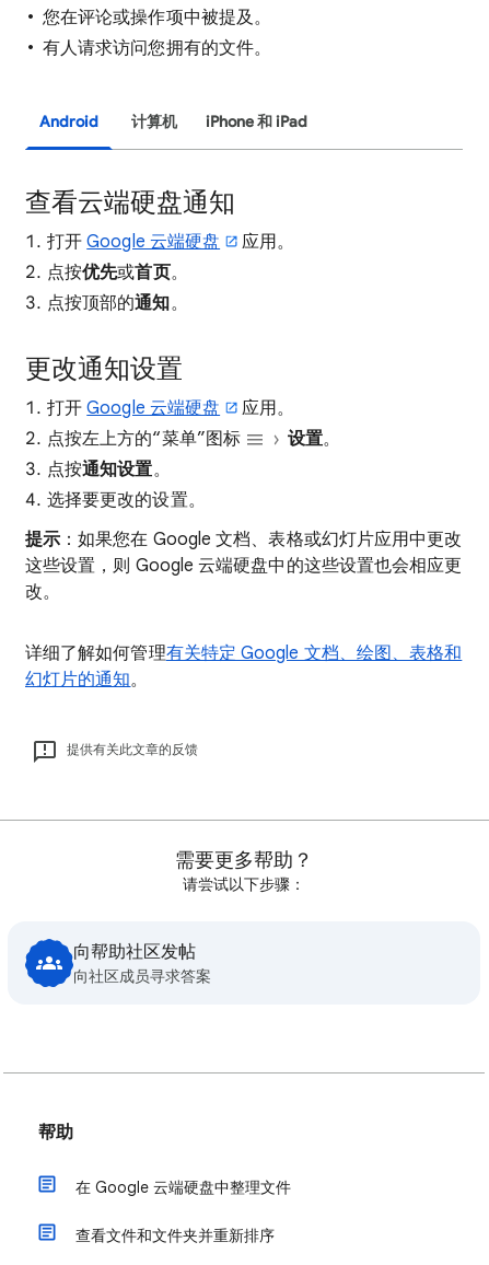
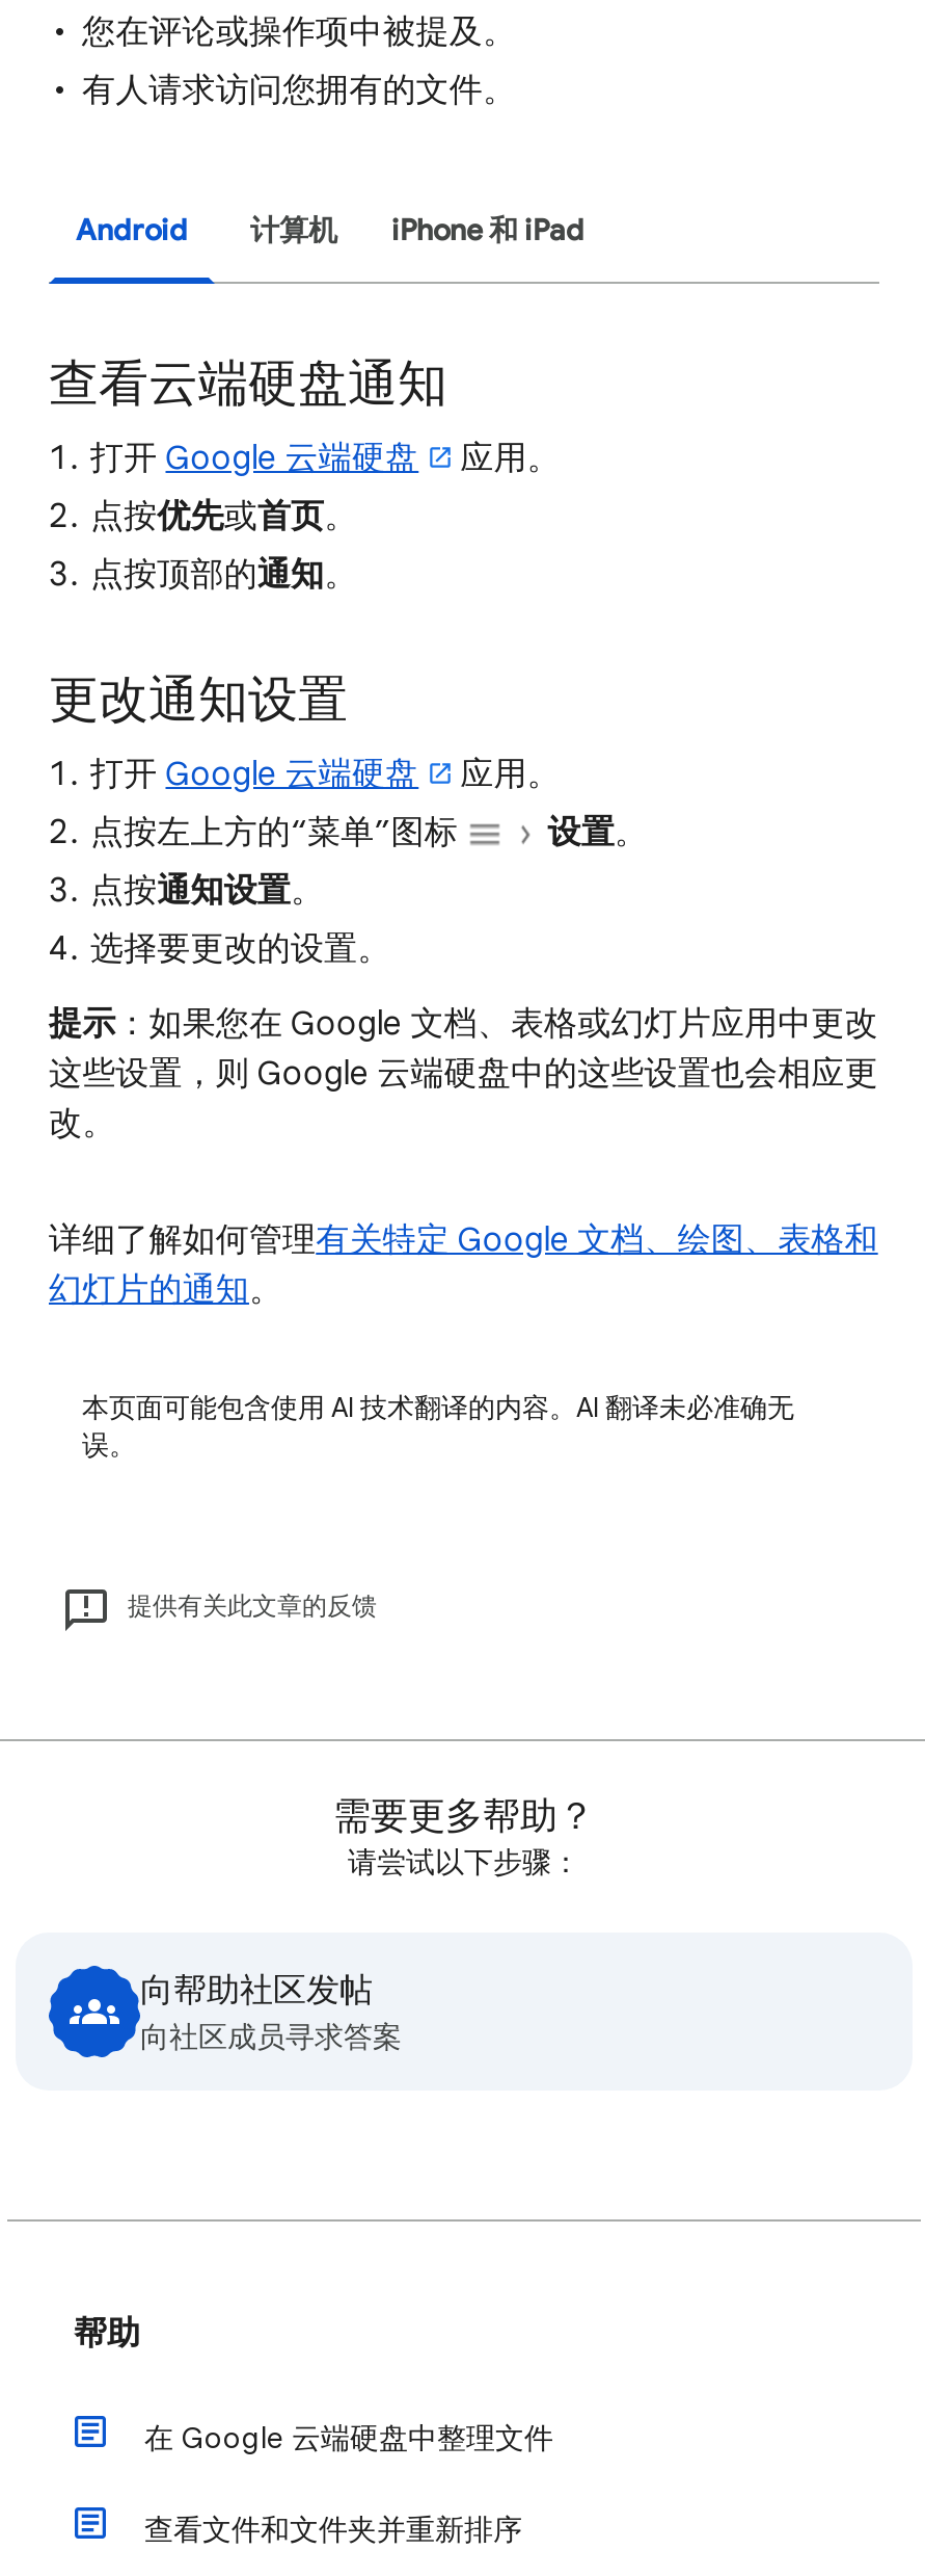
none -> [82,1390,794,1463] 本页面可能包含使用 AI 技术翻译的内容。AI 翻译未必准确无 | 误。

